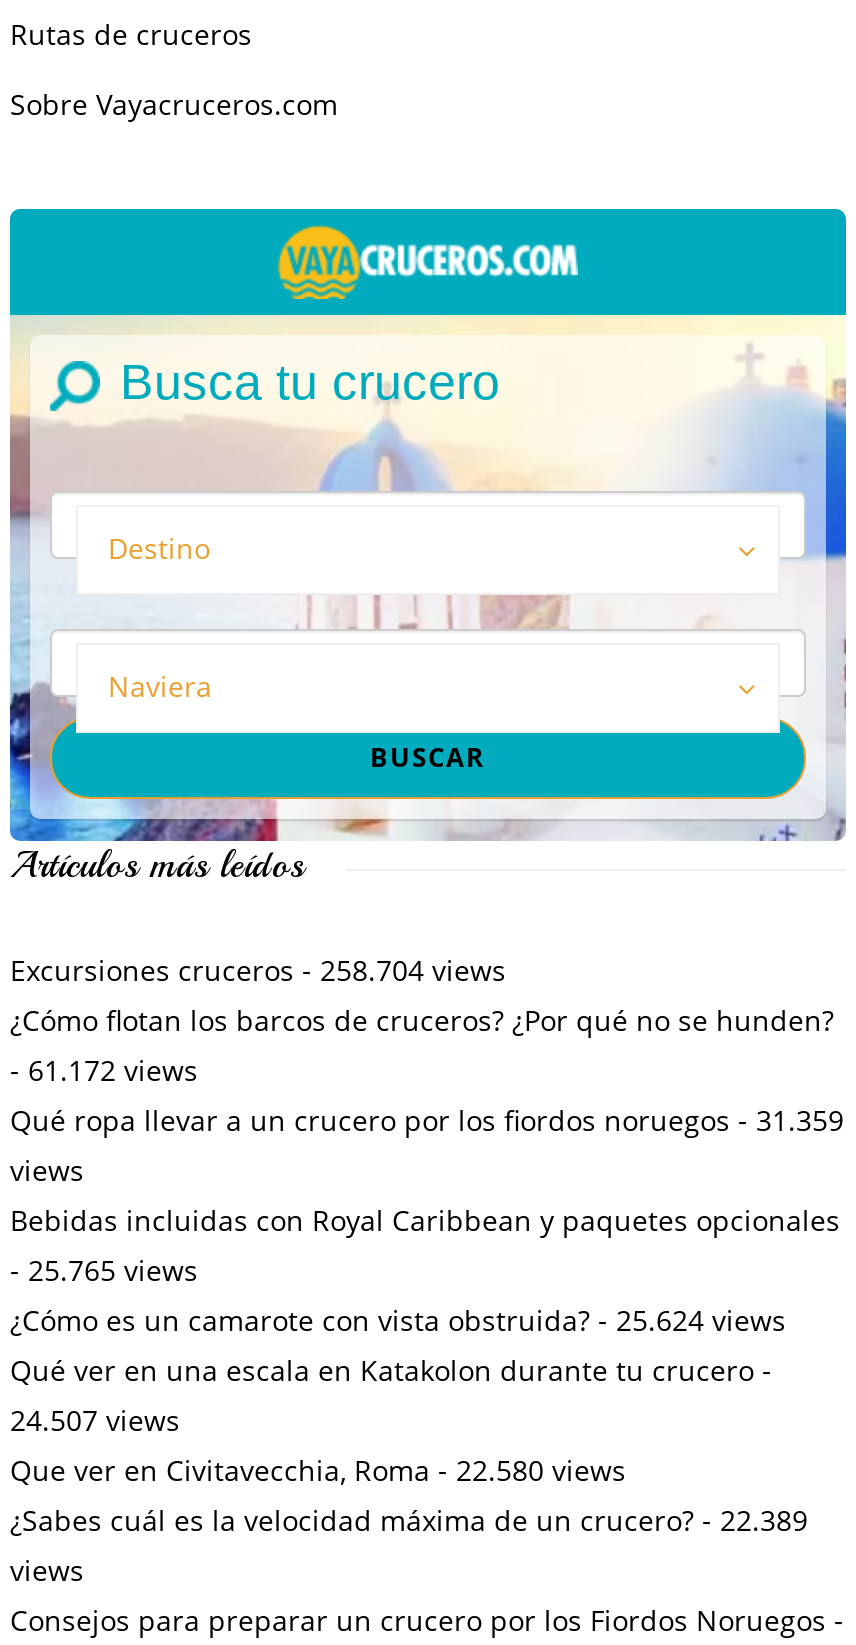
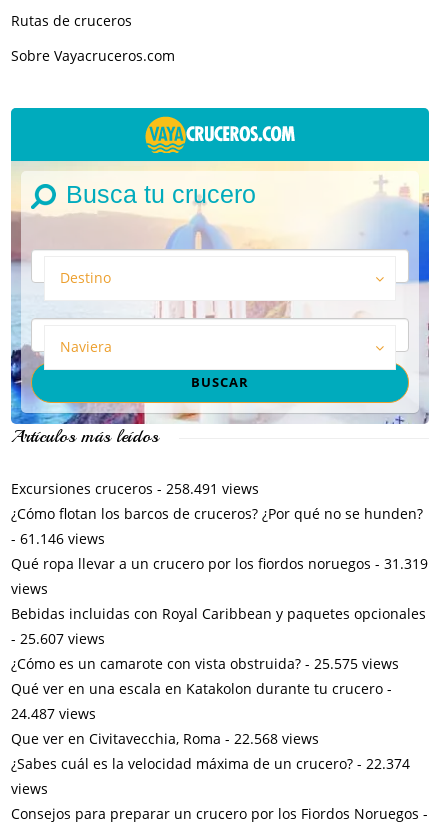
[10,951,506,989] Excursiones cruceros - 258.704 views -> [11,479,259,498] Excursiones cruceros - 258.491 views
[10,1051,198,1089] - 61.172 views -> [11,529,105,548] - 61.146 views
[10,1101,844,1139] Qué ropa llevar a un crucero por los fiordos noruegos - 31.359 -> [11,554,428,573] Qué ropa llevar a un crucero por los fiordos noruegos - 31.319
[10,1251,198,1289] - 25.765 views -> [11,629,105,648] - 25.607 views
[10,1301,786,1339] ¿Cómo es un camarote con vista obstruida? - 25.624 views -> [11,654,399,673] ¿Cómo es un camarote con vista obstruida? - 25.575 views
[10,1401,180,1439] 24.507 views -> [11,704,96,723] 24.487 views
[10,1451,626,1489] Que ver en Civitavecchia, Roma - 22.580 views -> [11,729,319,748] Que ver en Civitavecchia, Roma - 22.568 views
[10,1501,808,1539] ¿Sabes cuál es la velocidad máxima de un crucero? - 22.389 -> [11,754,410,773] ¿Sabes cuál es la velocidad máxima de un crucero? - 22.374

